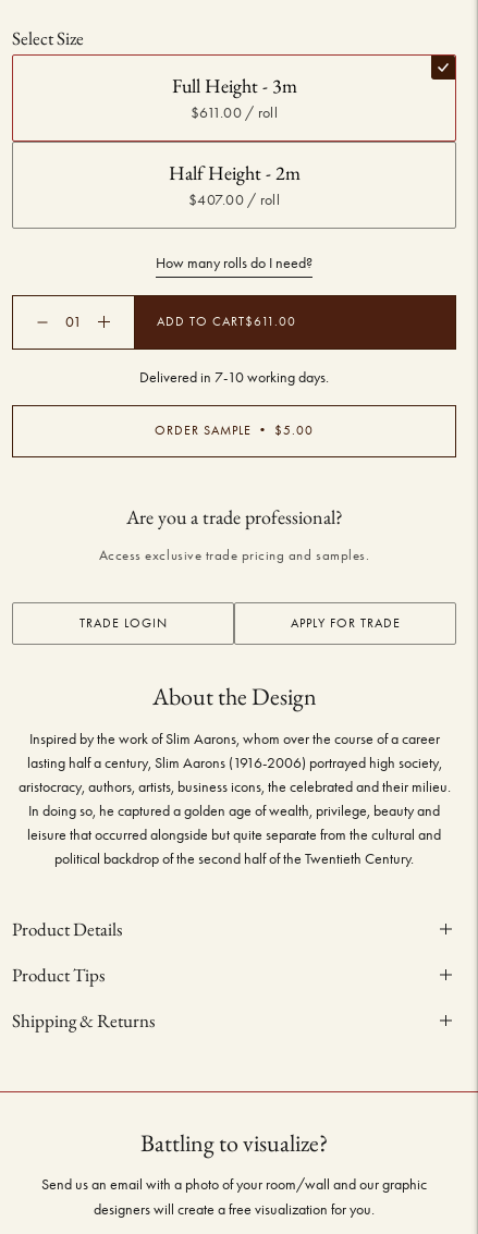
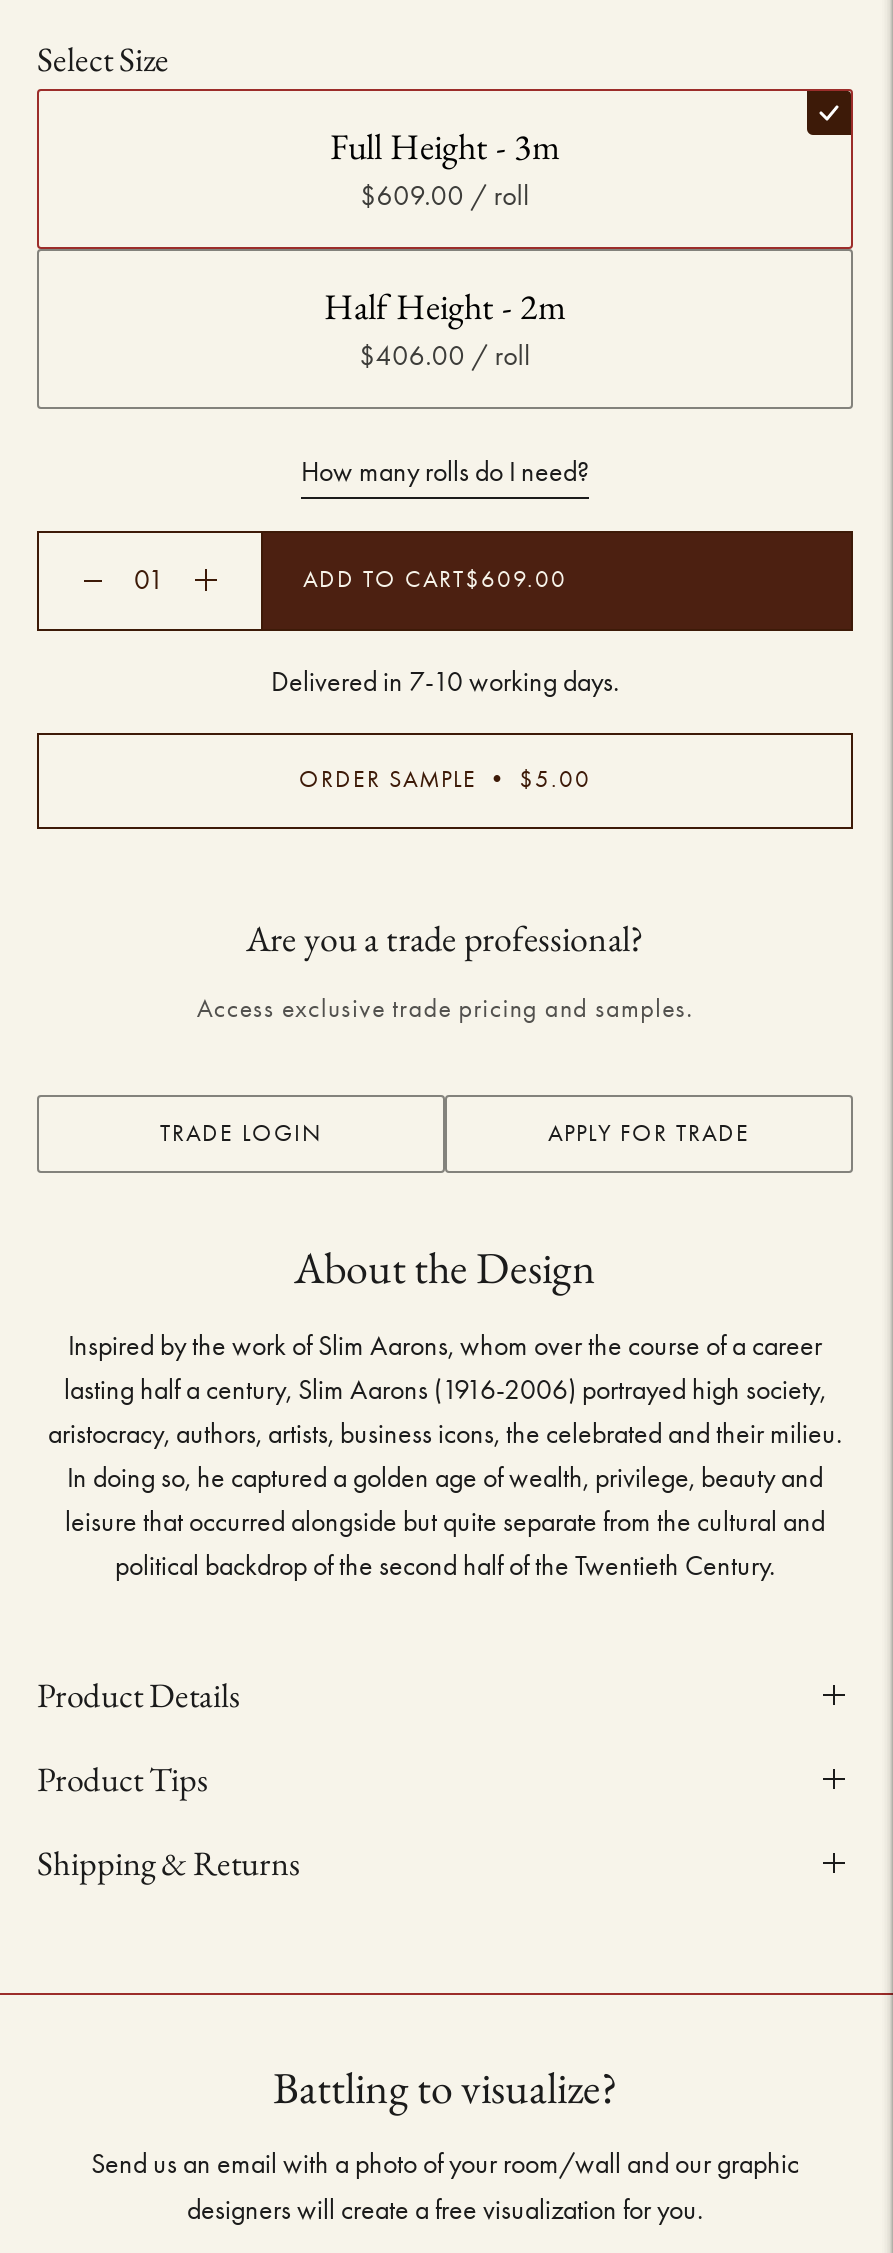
[191,103,278,122] $611.00 / roll -> [360,179,530,213] $609.00 / roll
[188,190,280,209] $407.00 / roll -> [359,339,531,373] $406.00 / roll
[157,314,296,329] ADD TO CART$611.00 -> [303,566,567,594] ADD TO CART$609.00

